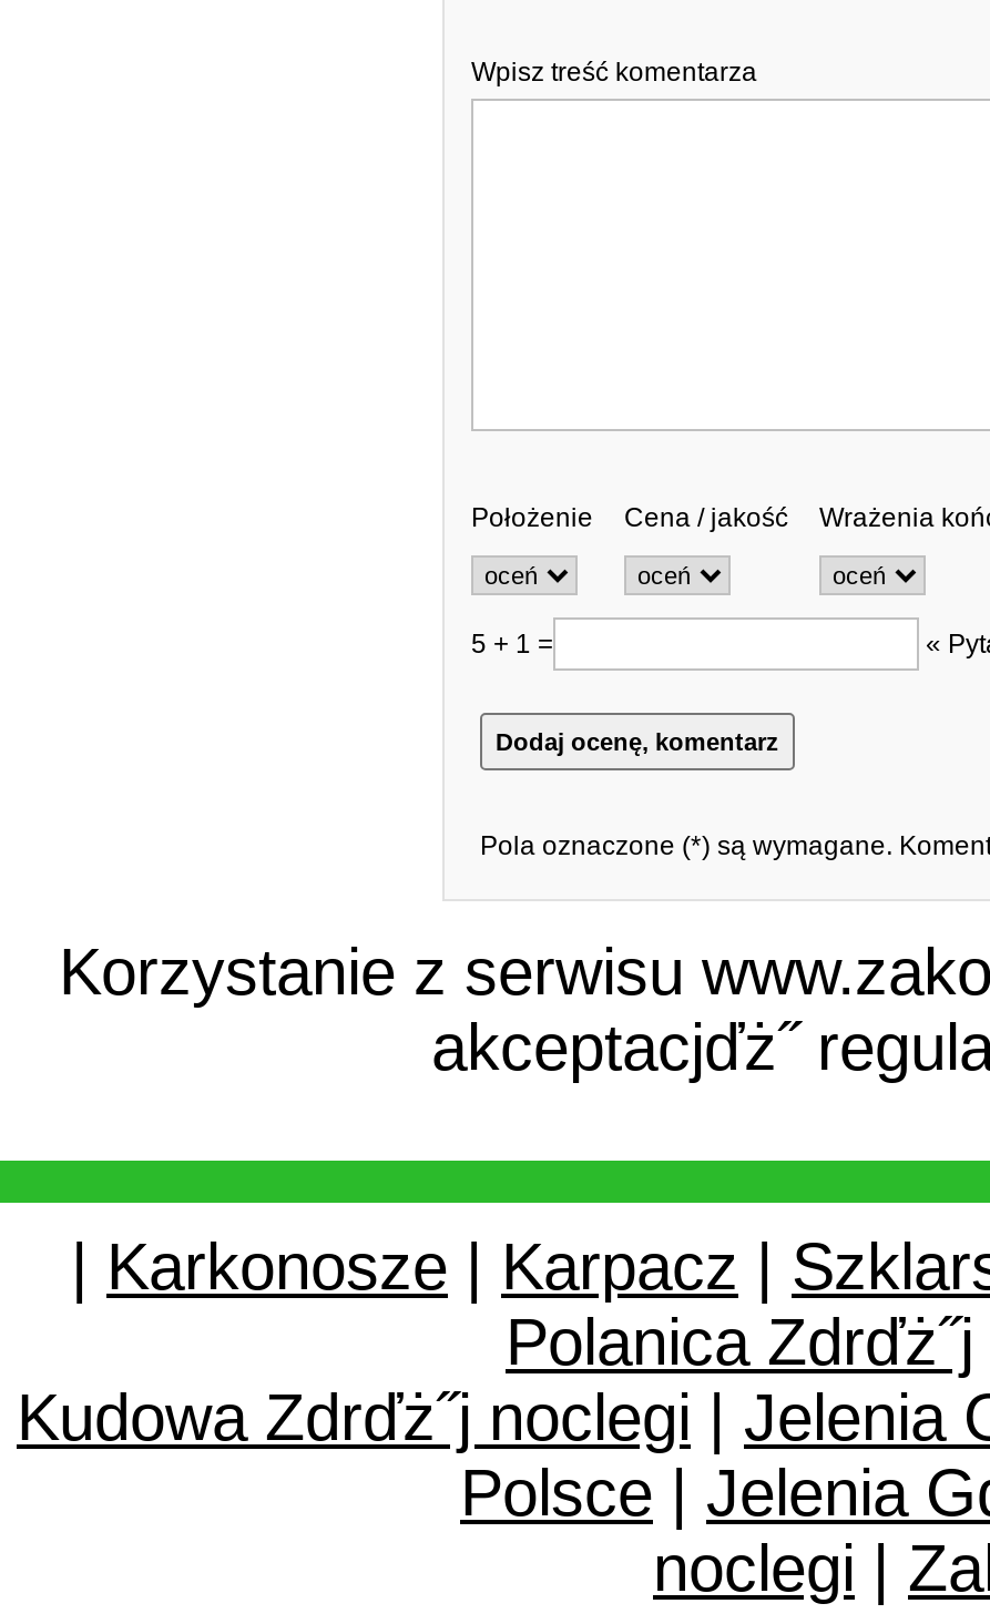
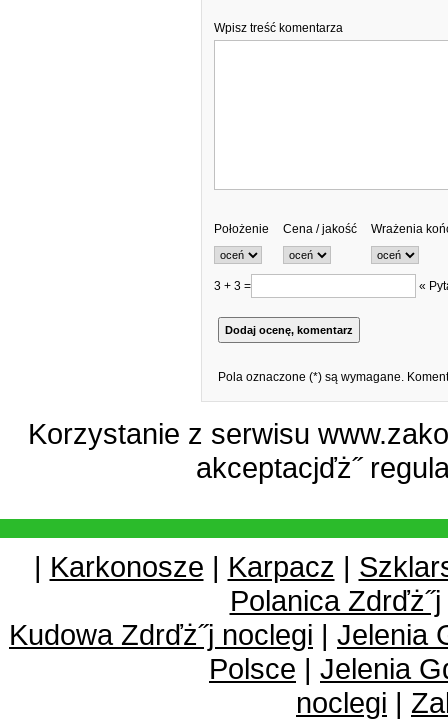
[471,628,553,659] 5 + 1 = -> [214,279,251,293] 3 + 3 =

